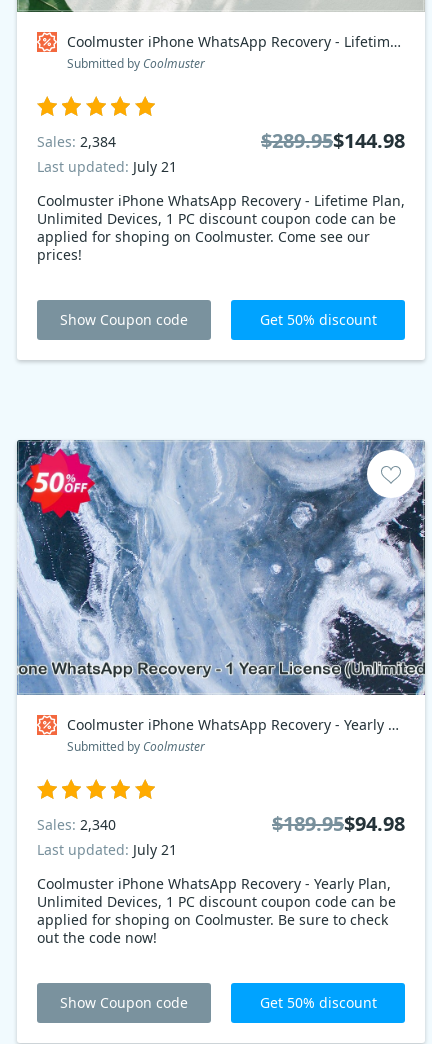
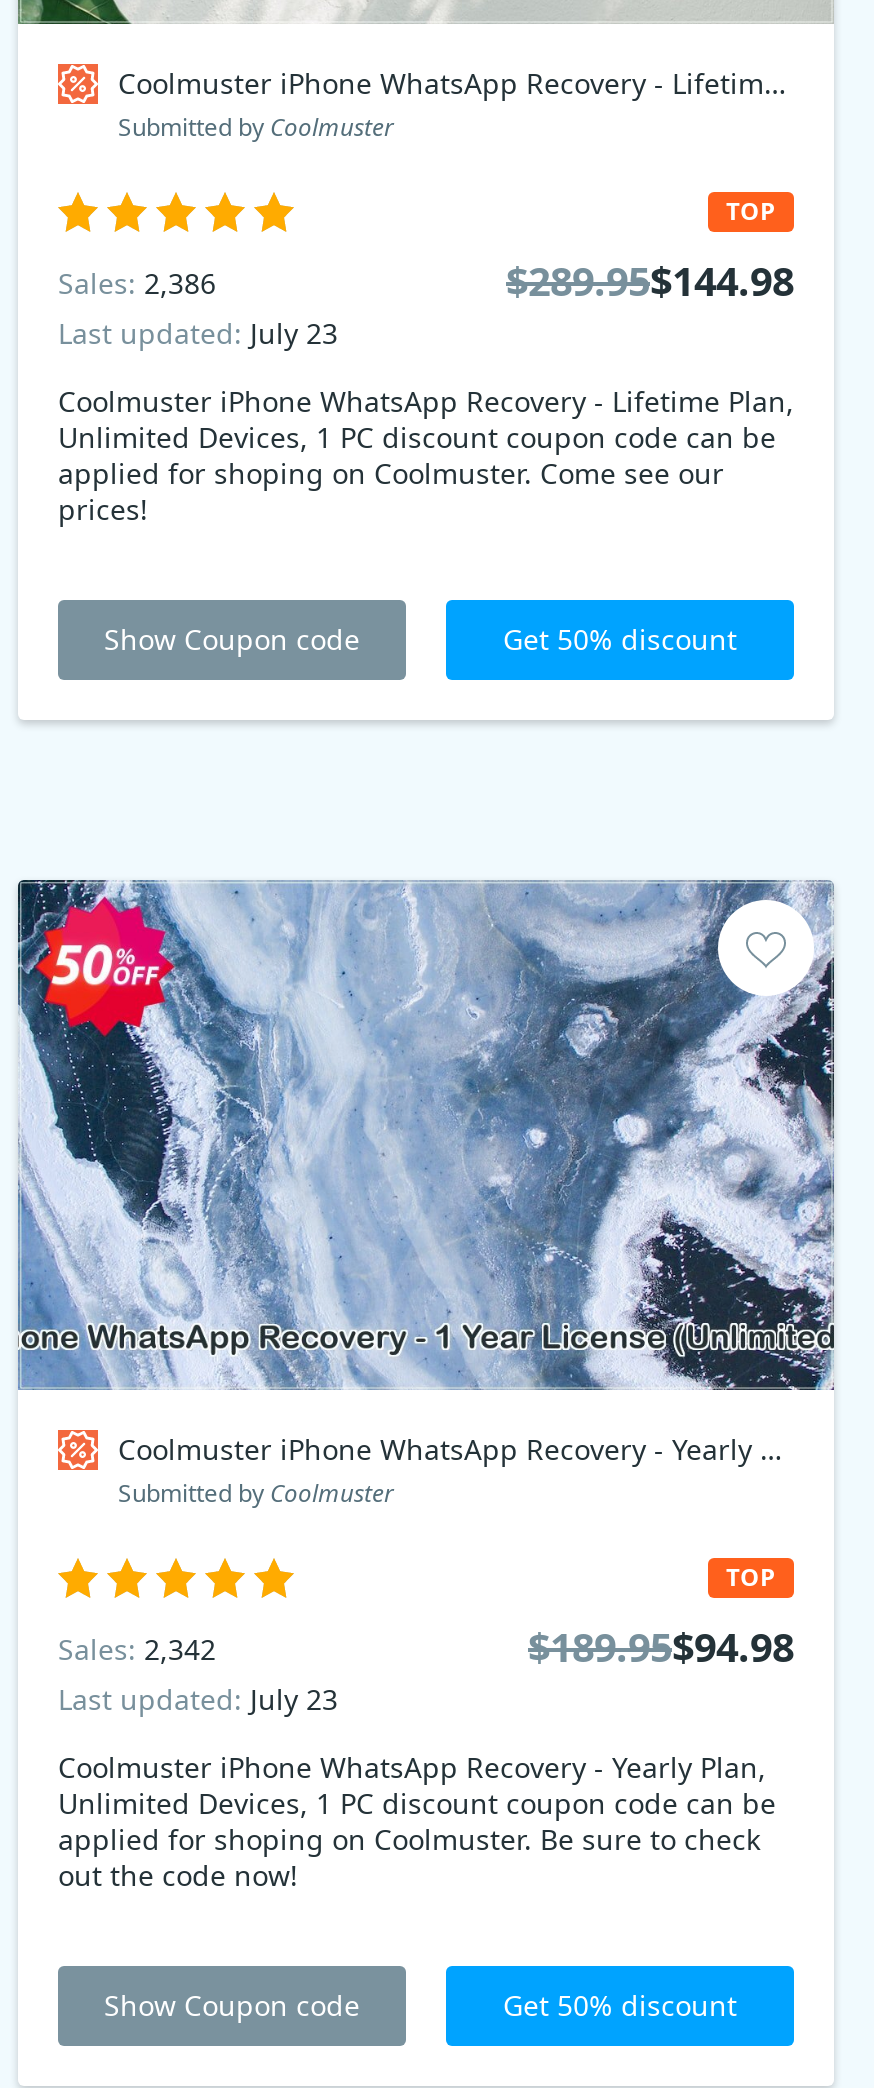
[37,131,177,176] Sales: 2,384 | Last updated: July 21 -> [58,194,776,352] TOP | Sales: 2,386 | Last updated: July 23
[37,814,177,859] Sales: 2,340 | Last updated: July 21 -> [58,1560,776,1718] TOP | Sales: 2,342 | Last updated: July 23

